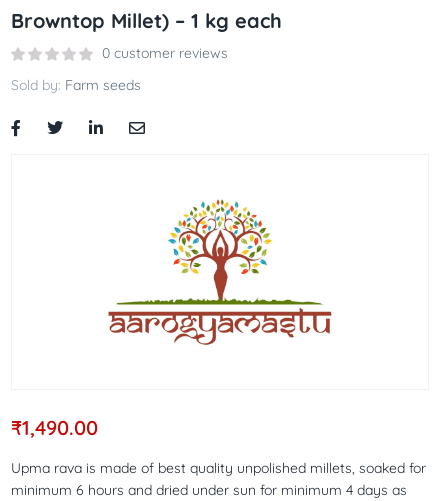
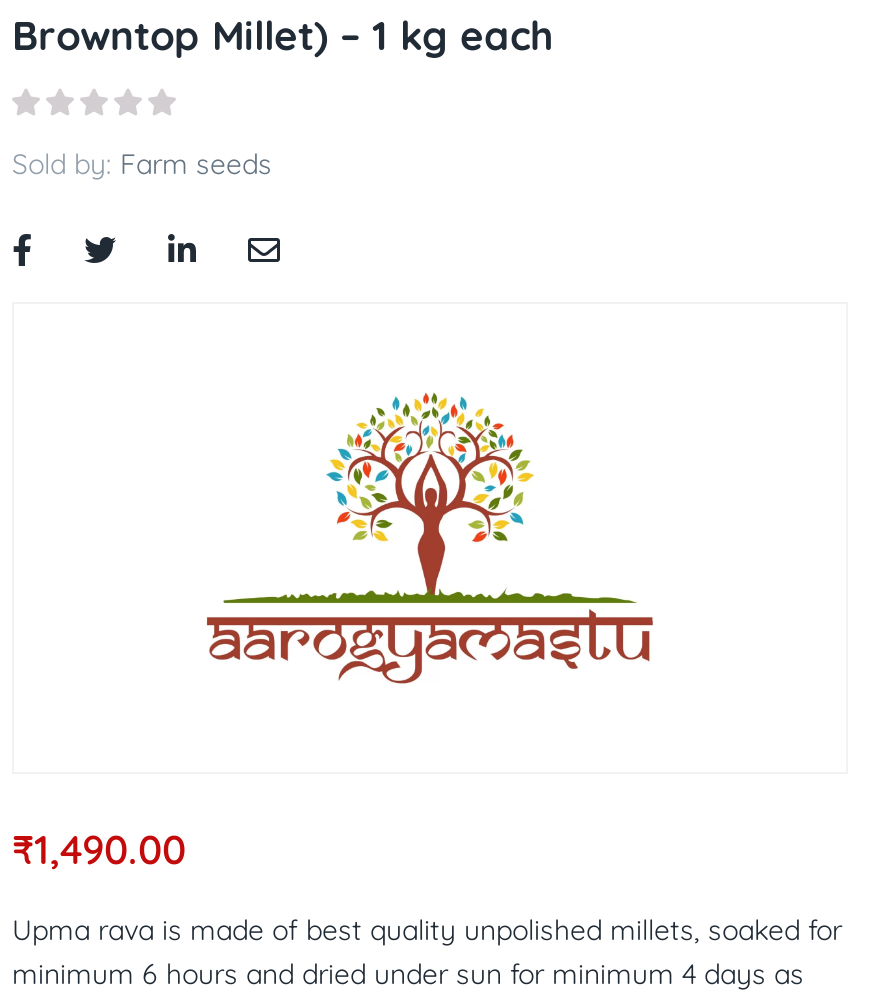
[102,44,228,62] 0 customer reviews -> none

